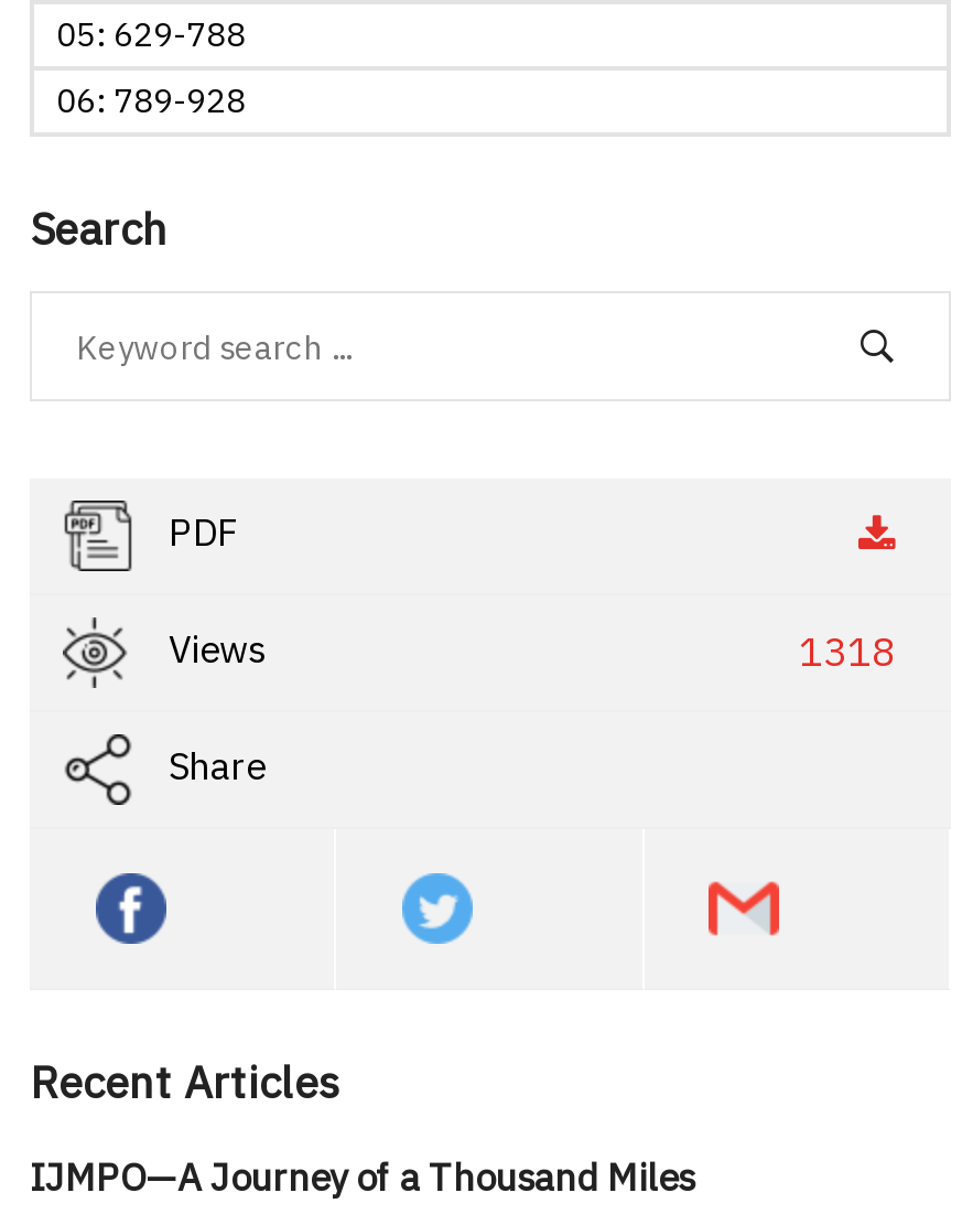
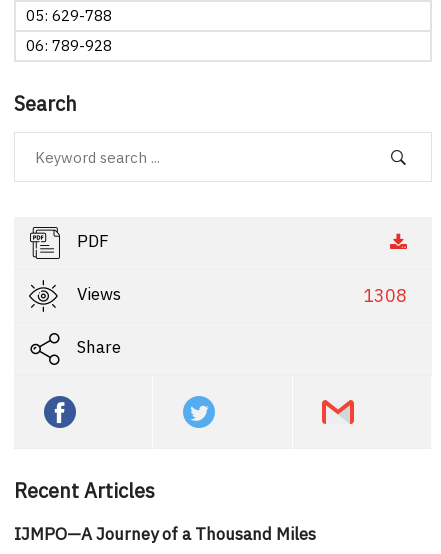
[799,626,896,677] 1318 -> [363,284,407,307] 1308

